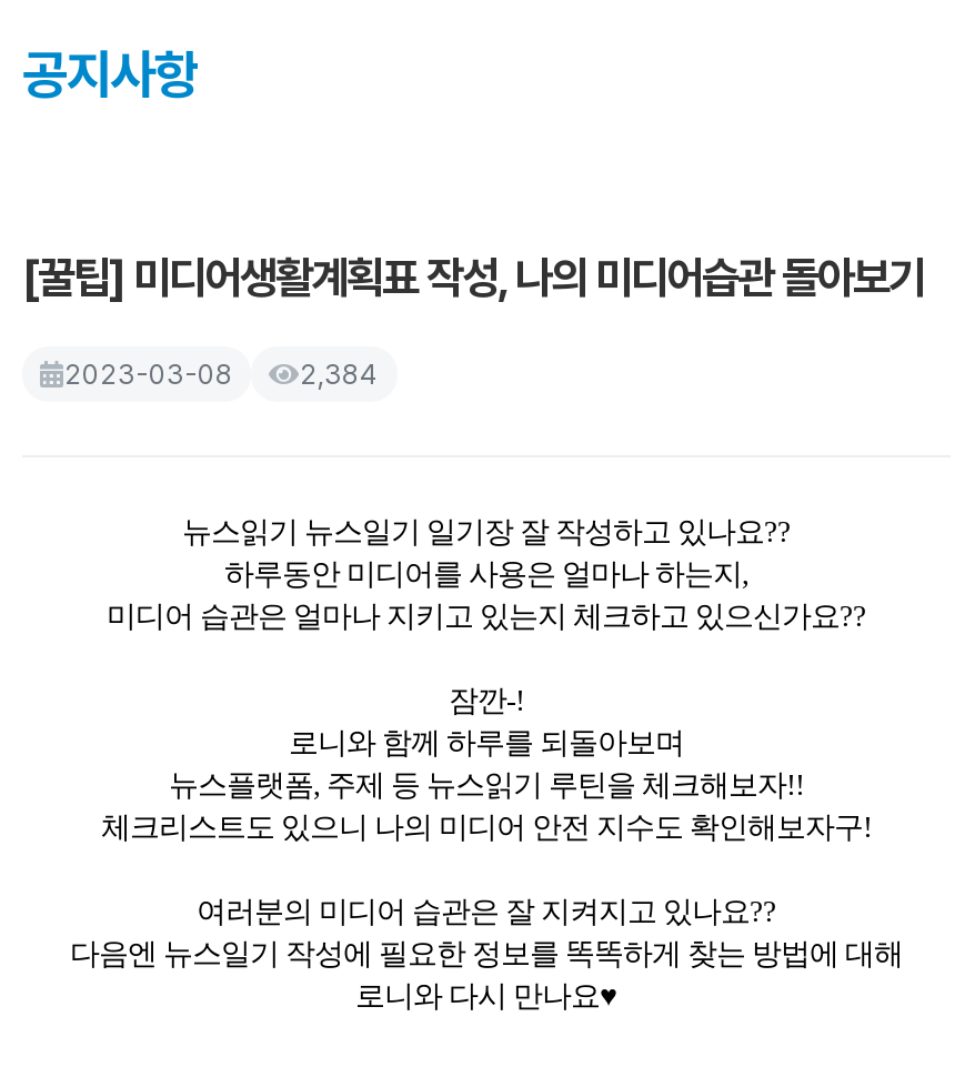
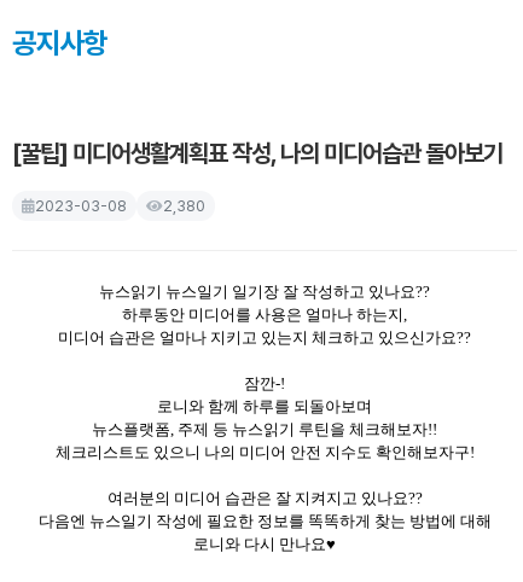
[64,358,380,391] 2023-03-08 2,384 -> [35,197,205,215] 2023-03-08 2,380

